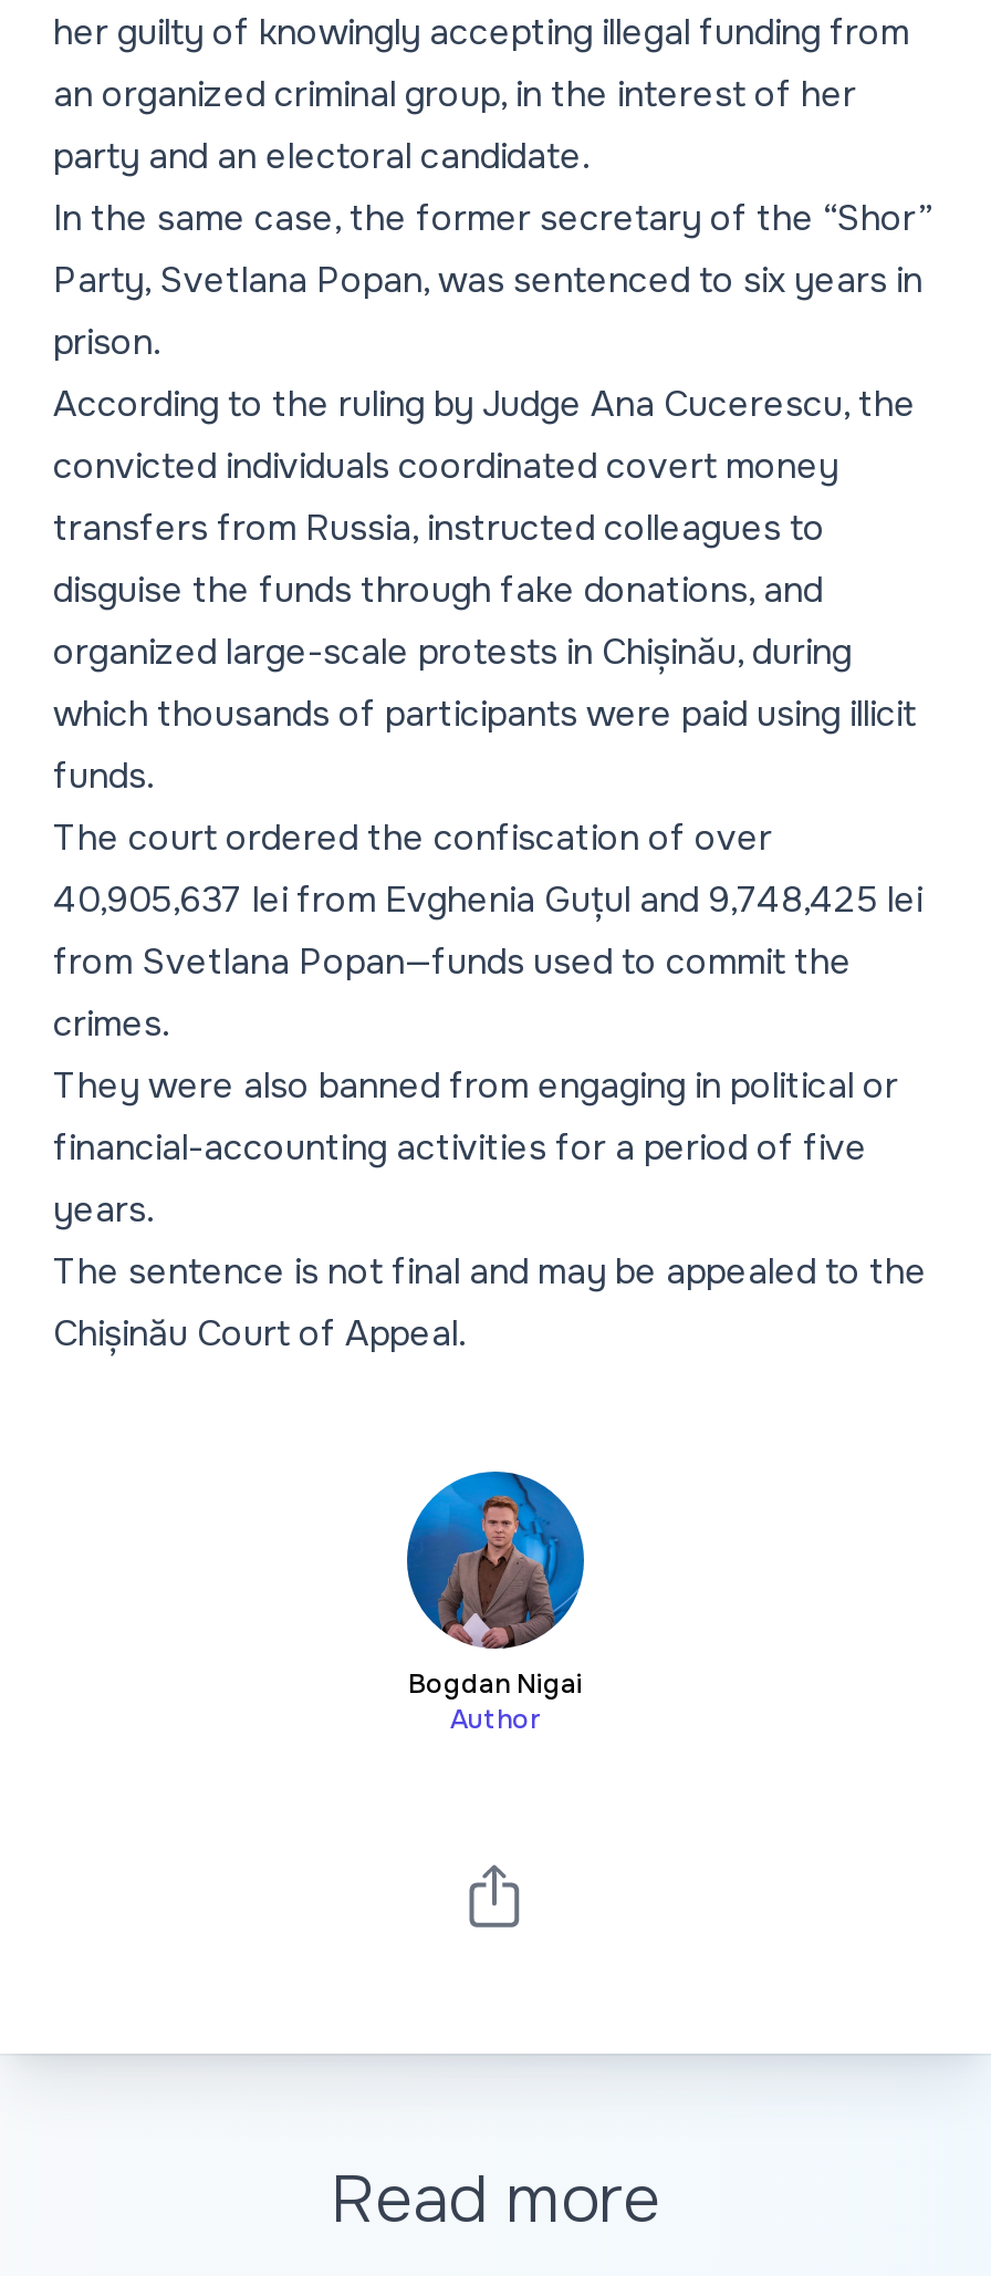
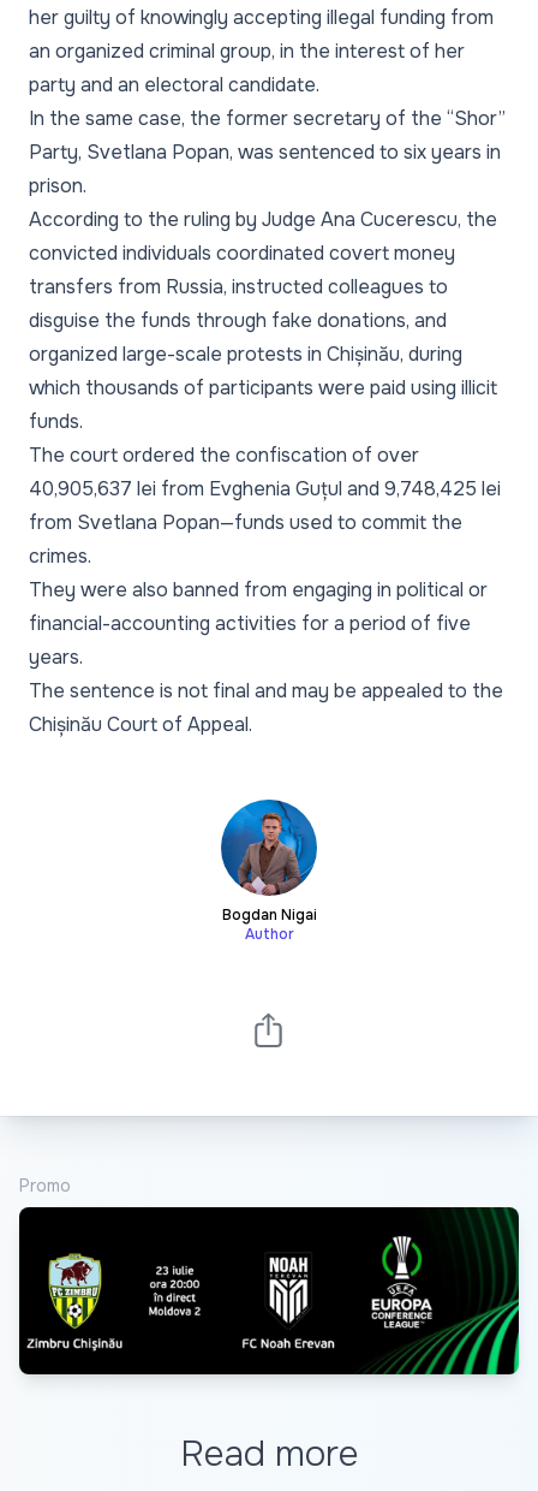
none -> [18,1206,520,1376] [image]
none -> [19,1175,71,1196] Promo

